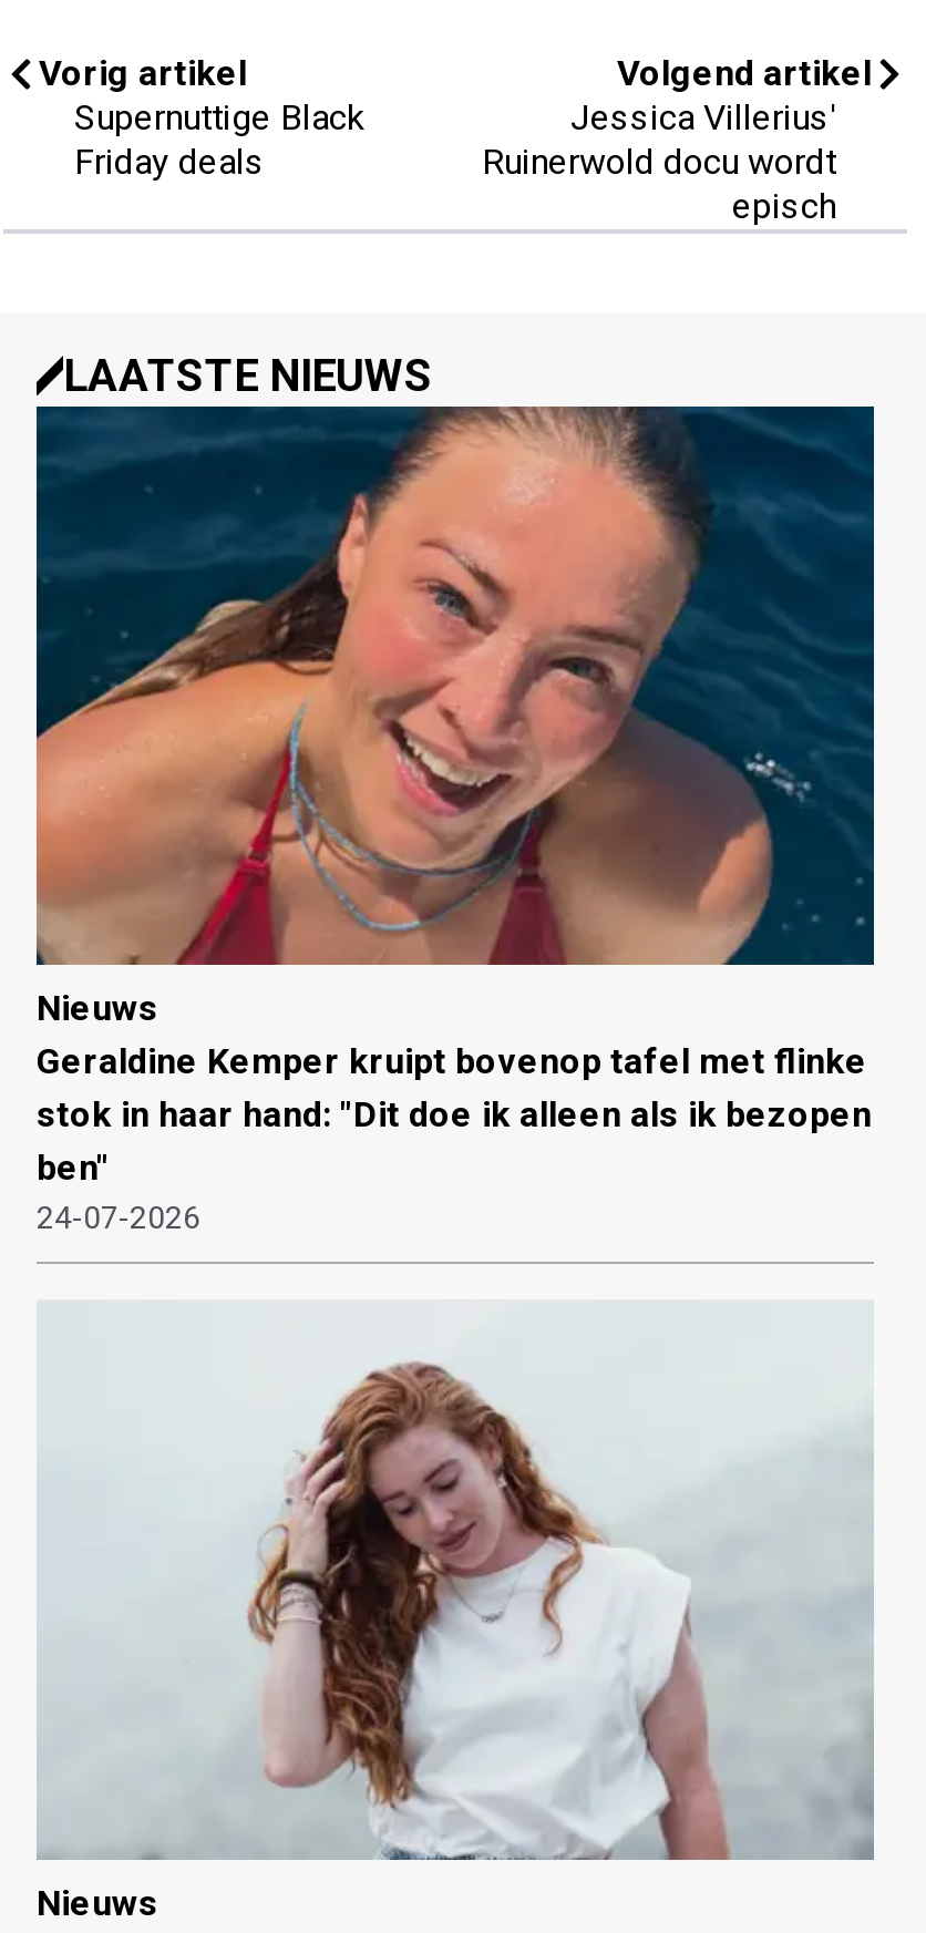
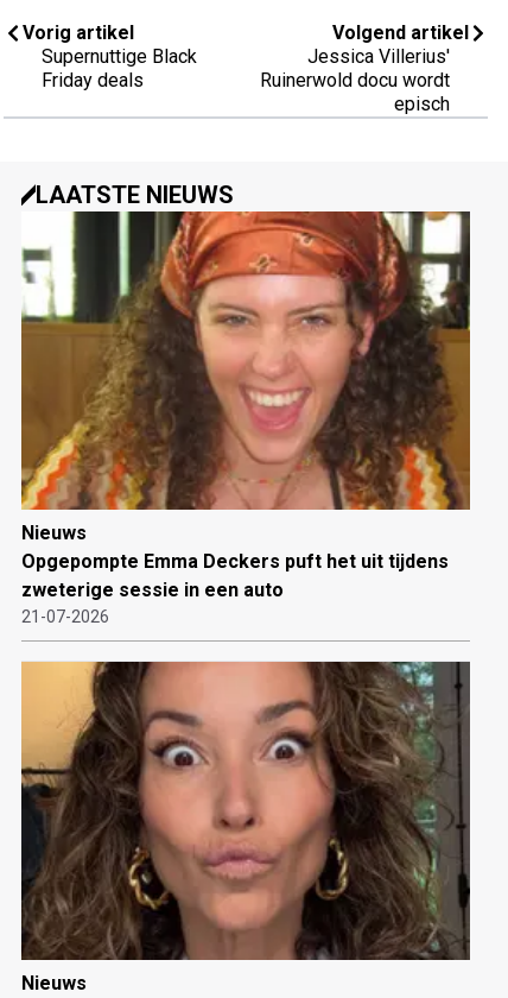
[34,404,876,1236] [image] | Geraldine Kemper kruipt bovenop tafel met flinke | stok in haar hand: "Dit doe ik alleen als ik bezopen | ben" | 24-07-2026 -> [20,210,471,626] [image] | Opgepompte Emma Deckers puft het uit tijdens | zweterige sessie in een auto | 21-07-2026
[37,1306,874,1862] [image] -> [20,661,471,961] [image]

